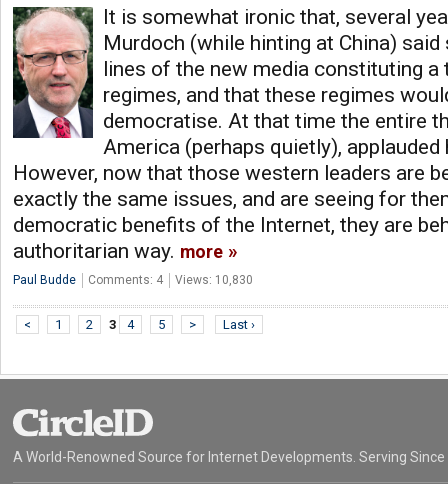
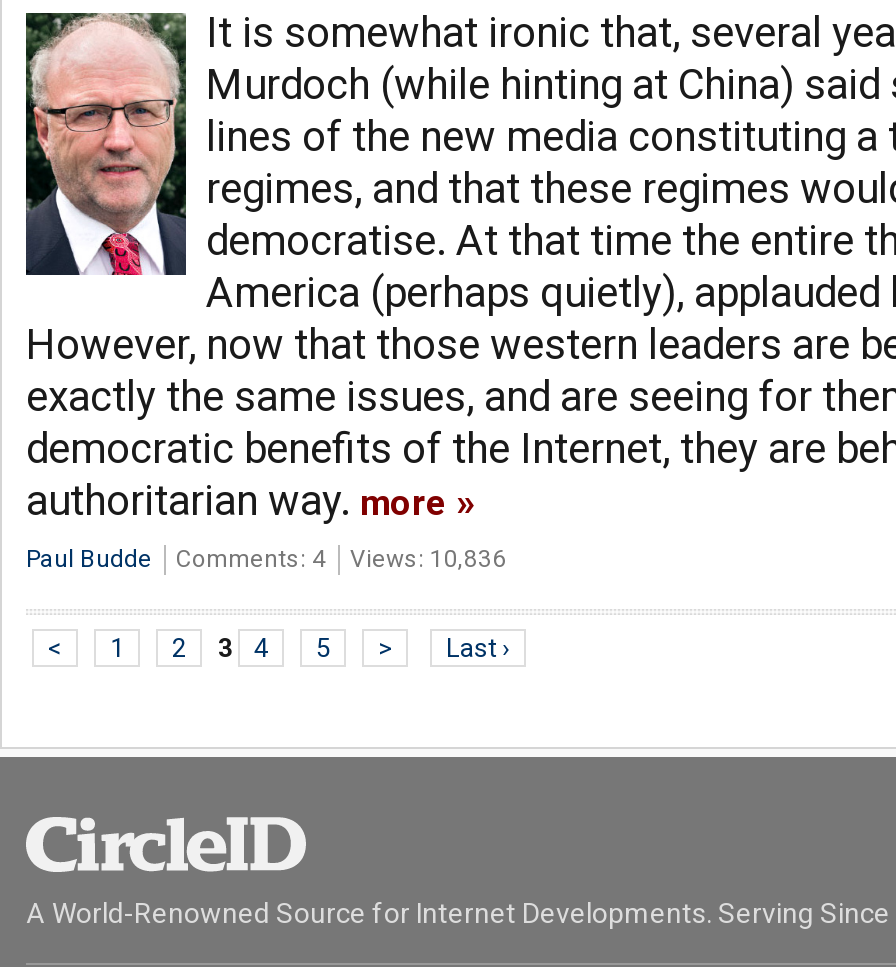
[13,273,253,287] Paul Budde Comments: 4 Views: 10,830 -> [26,545,506,573] Paul Budde Comments: 4 Views: 10,836

